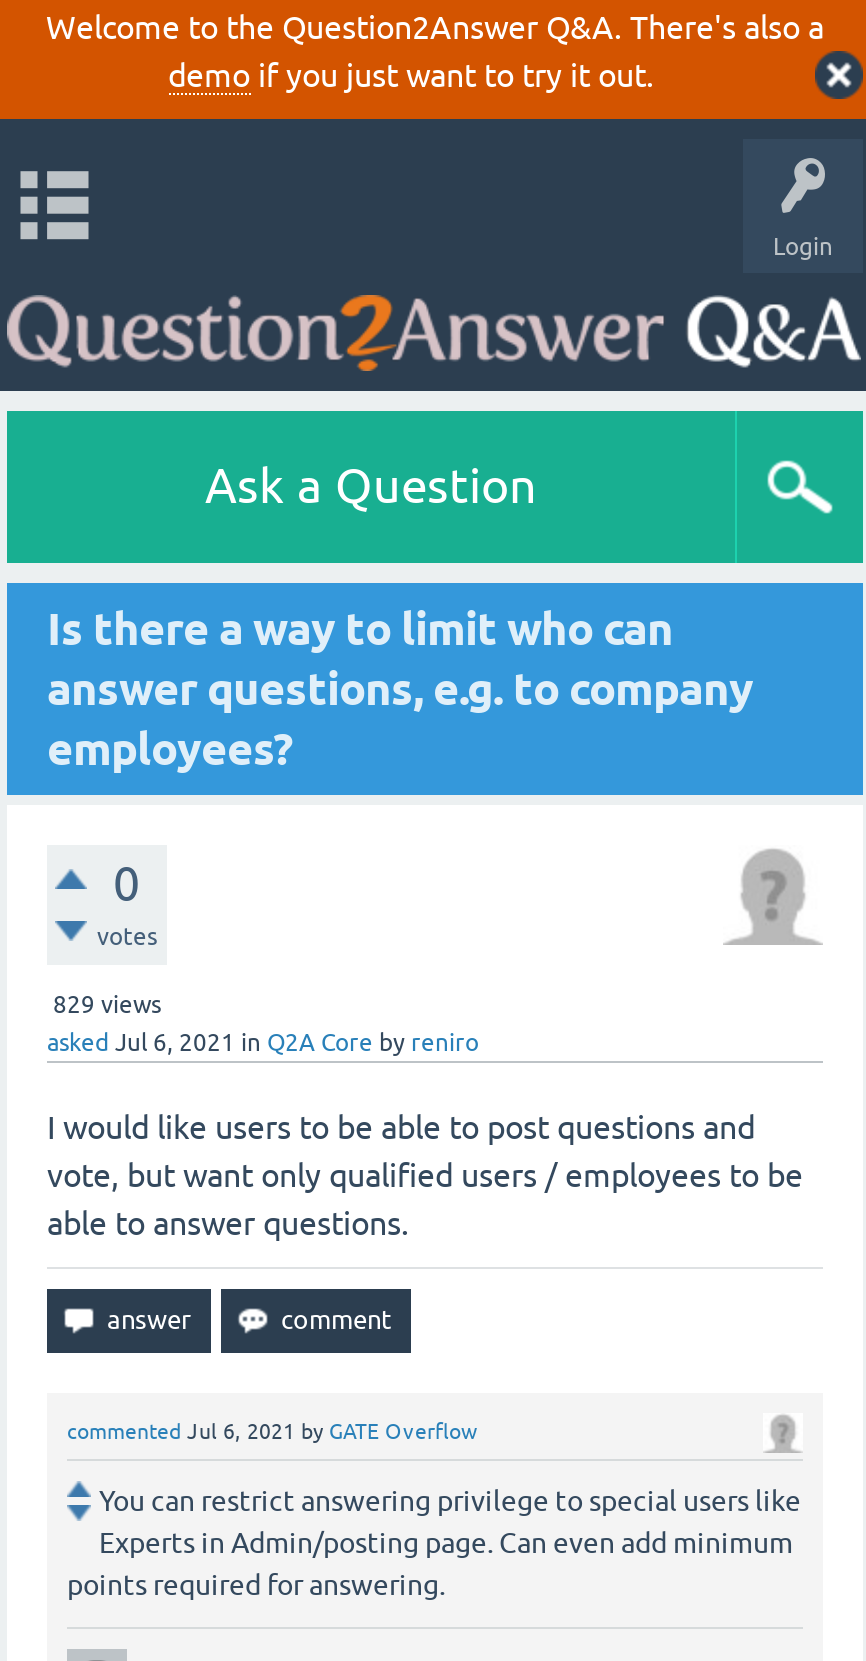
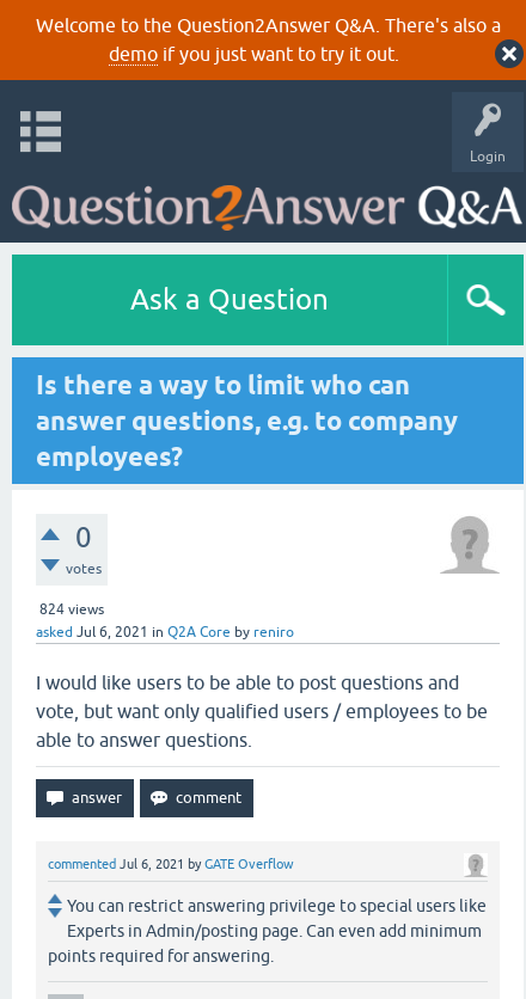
[53,991,161,1019] 829 views -> [39,601,104,618] 824 views

